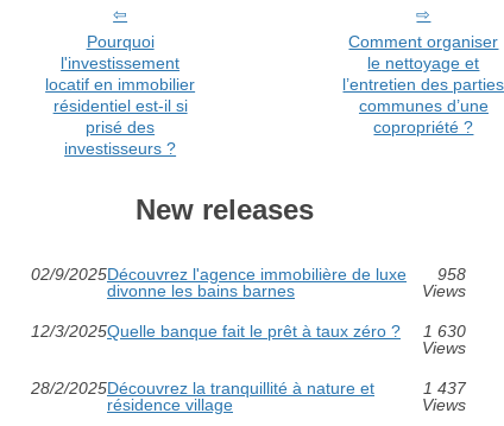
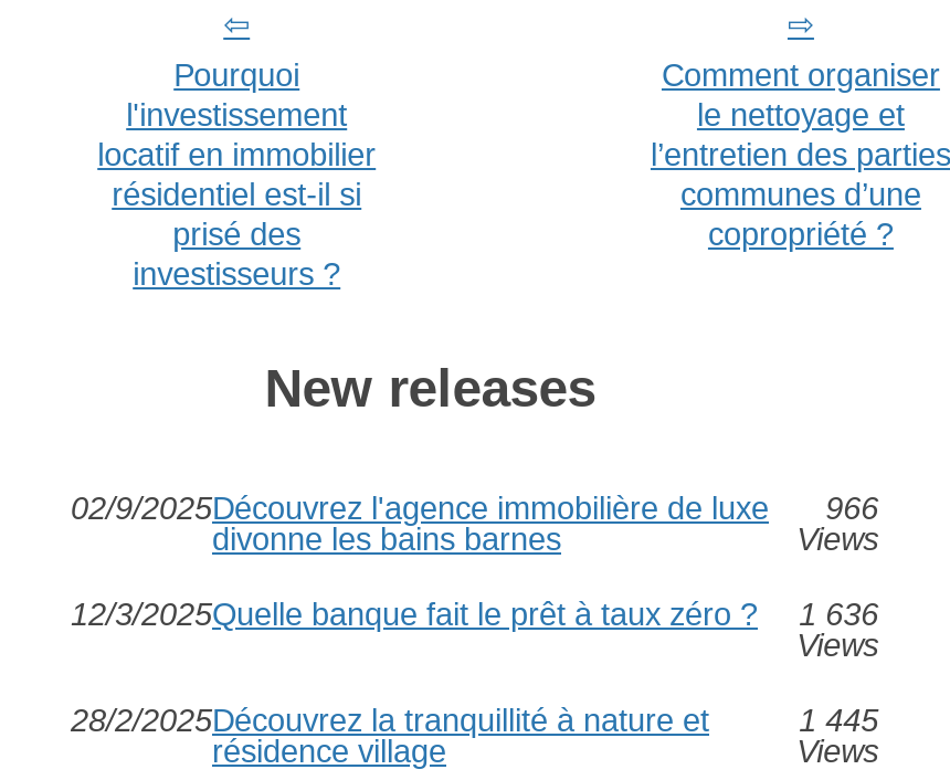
[31,264,465,283] 02/9/2025Découvrez l'agence immobilière de luxe 958 -> [71,490,878,526] 02/9/2025Découvrez l'agence immobilière de luxe 966
[31,321,465,340] 12/3/2025Quelle banque fait le prêt à taux zéro ? 1 630 -> [71,596,878,632] 12/3/2025Quelle banque fait le prêt à taux zéro ? 1 636
[423,378,465,397] 1 437 -> [799,702,878,738] 1 445

